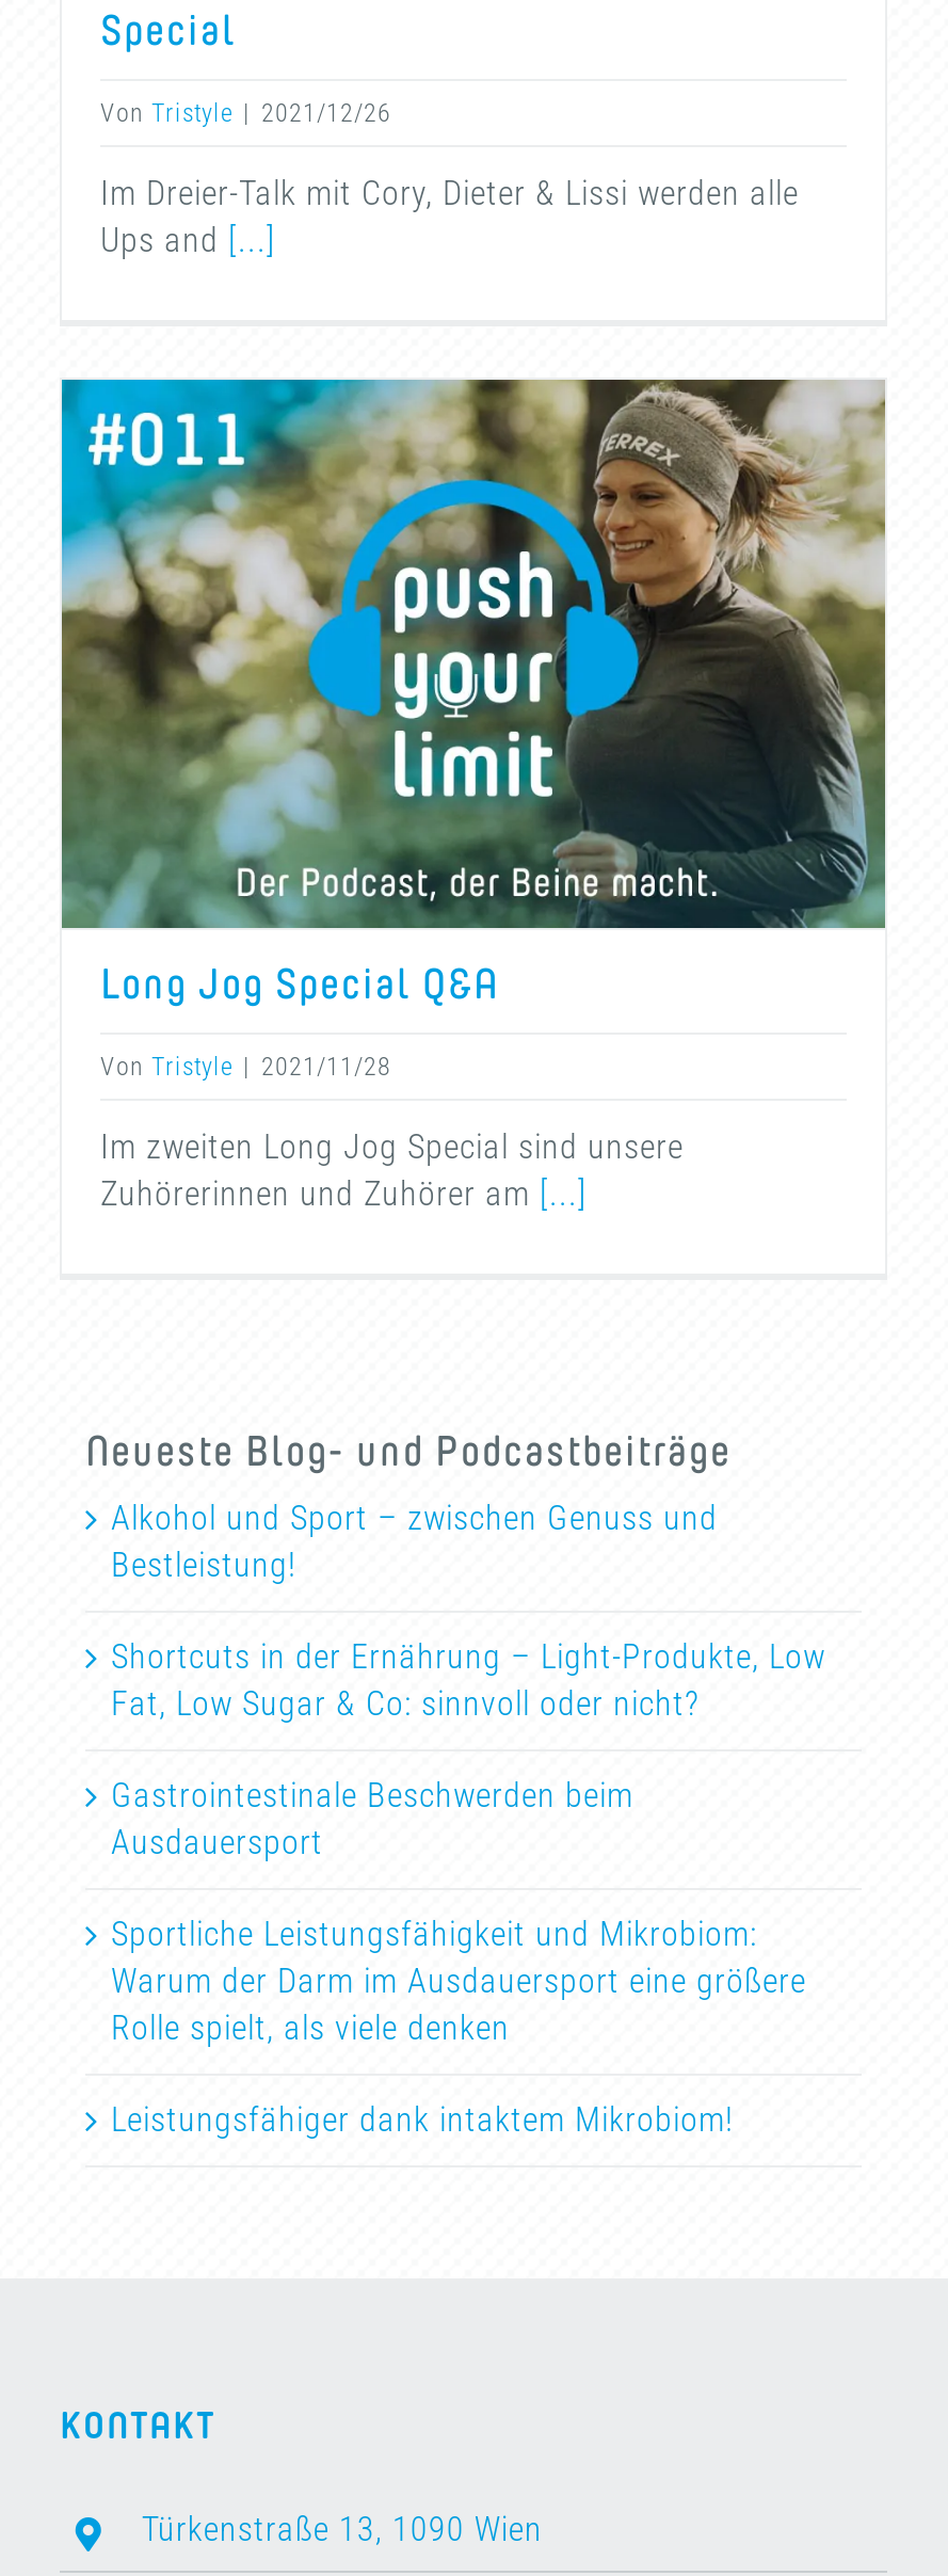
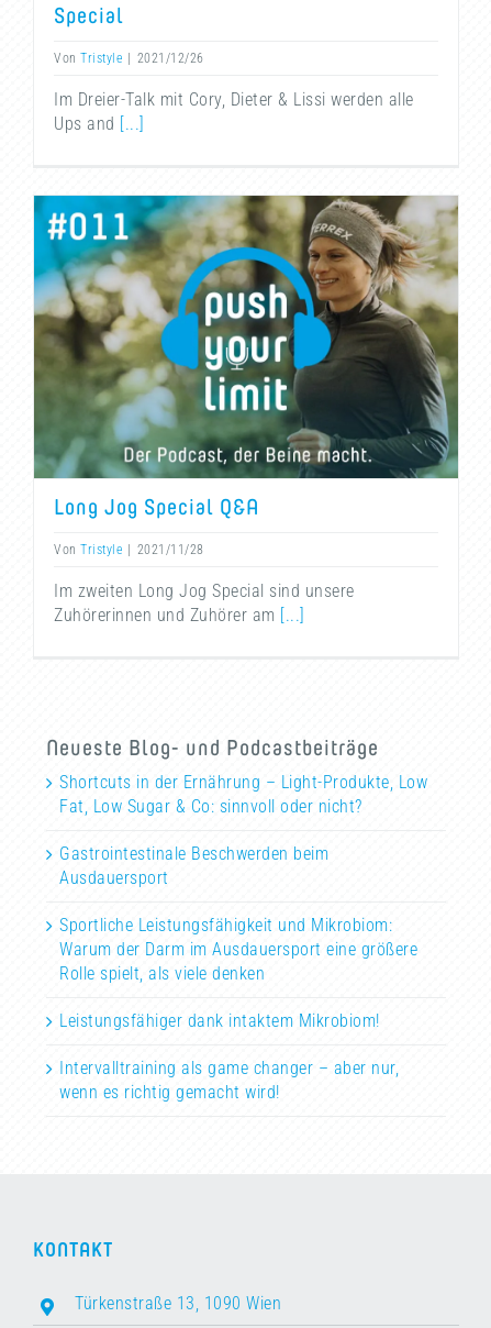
[111,1497,718,1585] Alkohol und Sport – zwischen Genuss und | Bestleistung! -> none
moved [111,1636,825,2139] -> [59,772,427,1032]: Shortcuts in der Ernährung – Light-Produkte, Low | Fat, Low Sugar & Co: sinnvoll oder nicht? | Gastrointestinale Beschwerden beim | Ausdauersport | Sportliche Leistungsfähigkeit und Mikrobiom: | Warum der Darm im Ausdauersport eine größere | Rolle spielt, als viele denken | Leistungsfähiger dank intaktem Mikrobiom!
none -> [59,1058,399,1103] Intervalltraining als game changer – aber nur, | wenn es richtig gemacht wird!

